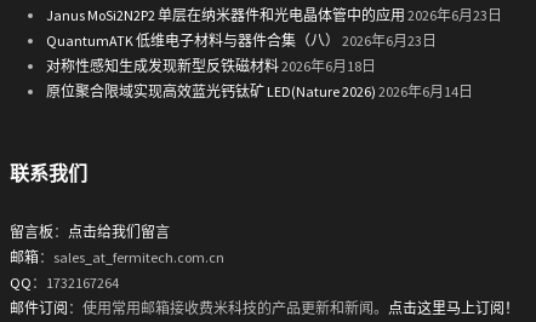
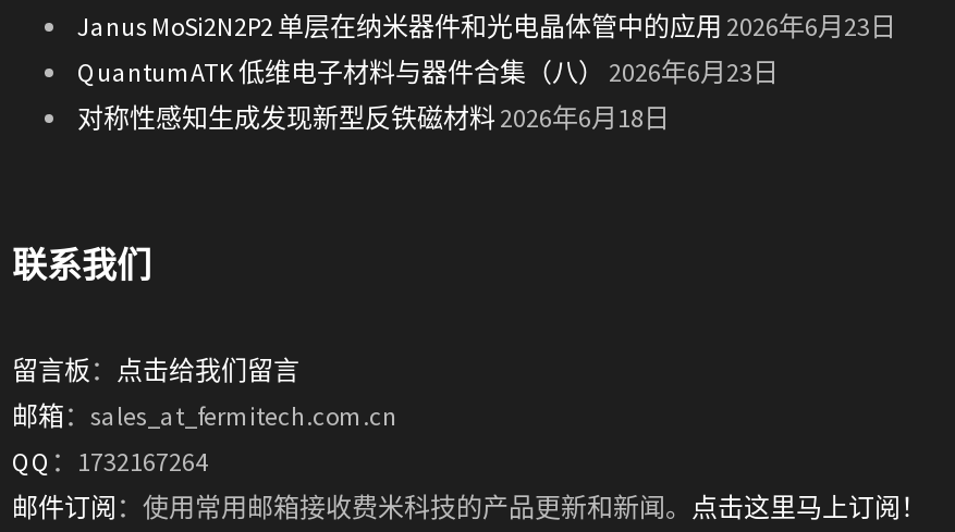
[46,82,473,100] 原位聚合限域实现高效蓝光钙钛矿 LED(Nature 2026) 2026年6月14日 -> none

